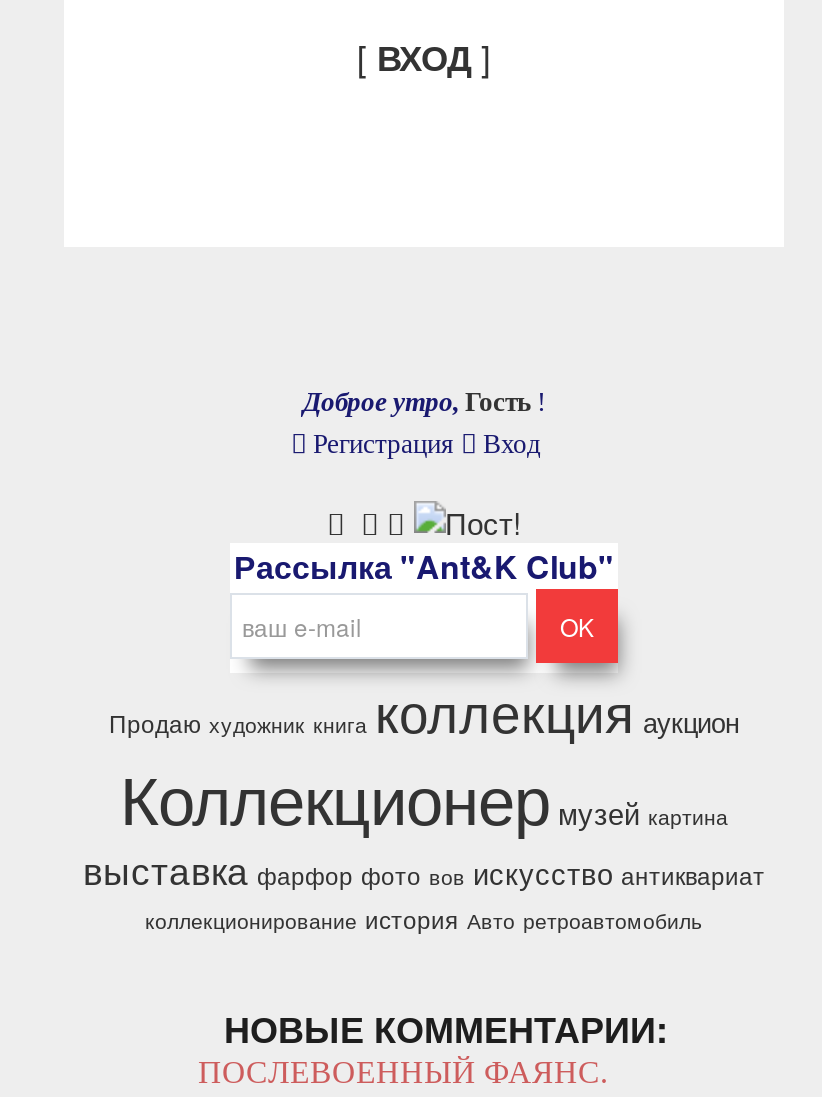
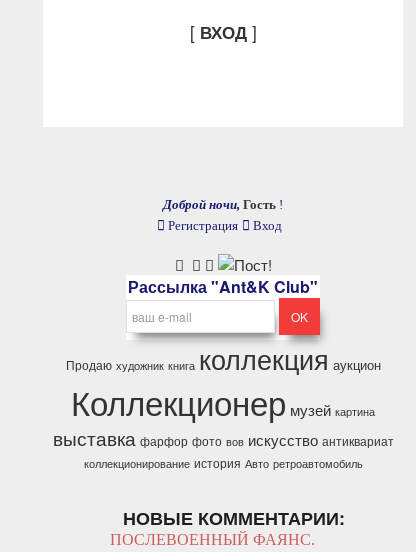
[303,387,545,417] Доброе утро, Гость ! -> [163,197,283,212] Доброй ночи, Гость !

